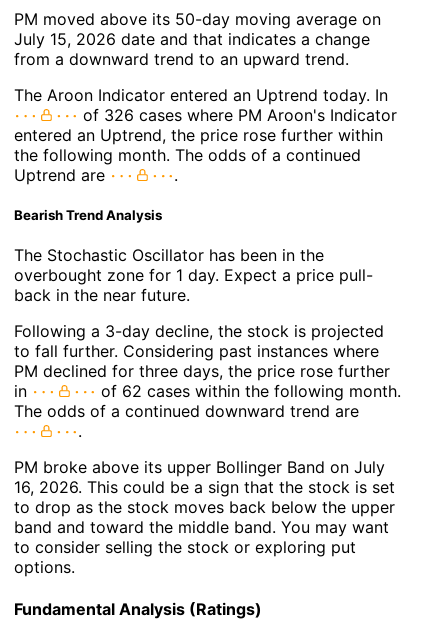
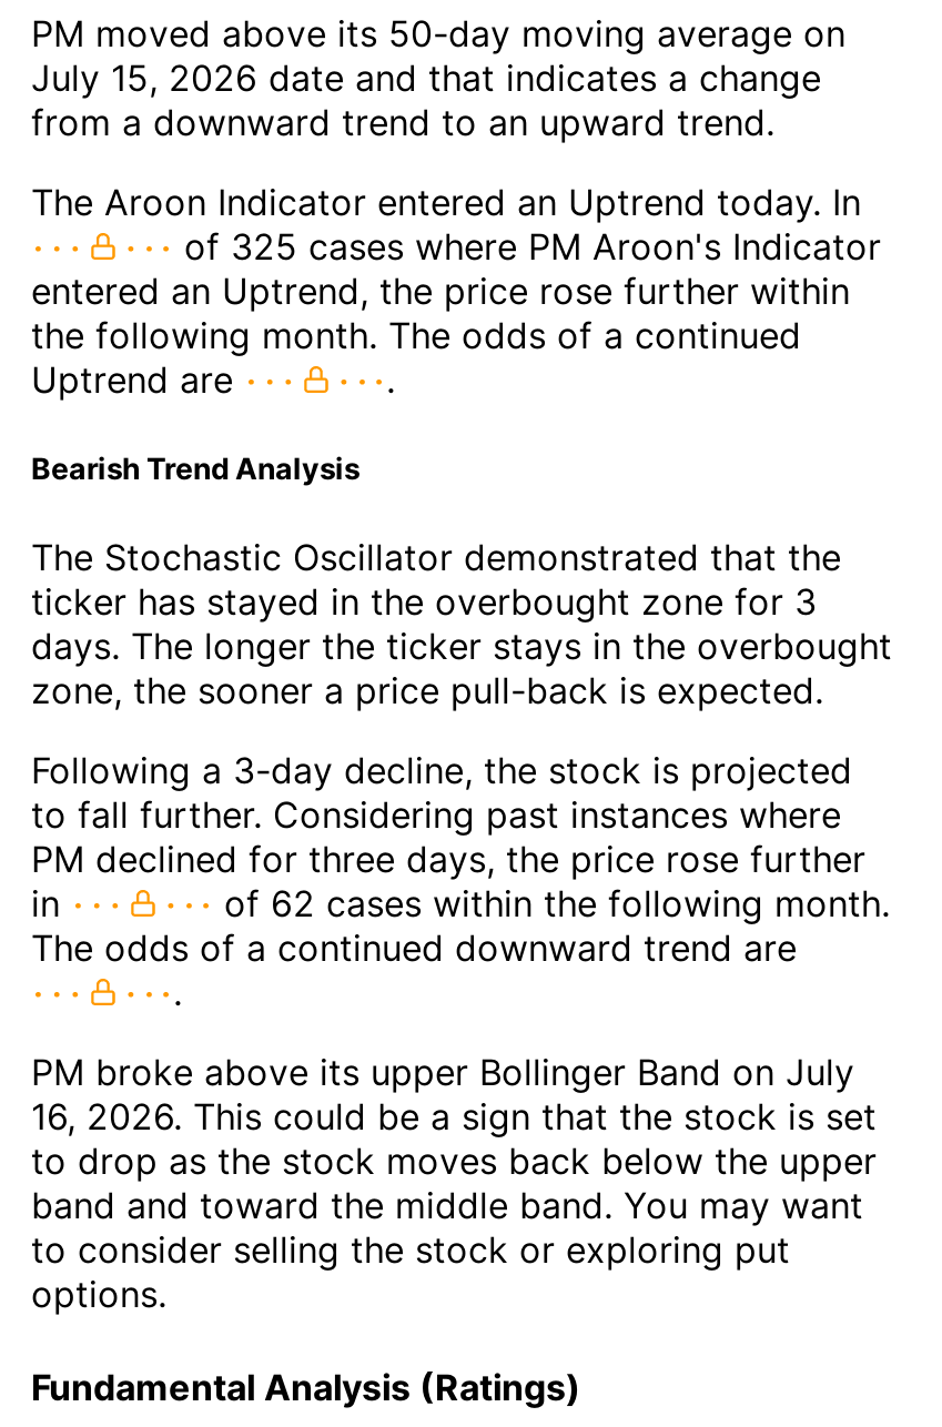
[78,105,397,125] of 326 cases where PM Aroon's Indicator -> [173,224,881,268] of 325 cases where PM Aroon's Indicator
[14,245,373,305] The Stochastic Oscillator has been in the | overbought zone for 1 day. Expect a price pull- | back in the near future. -> [31,536,892,713] The Stochastic Oscillator demonstrated that the | ticker has stayed in the overbought zone for 3 | days. The longer the ticker stays in the overbought | zone, the sooner a price pull-back is expected.

